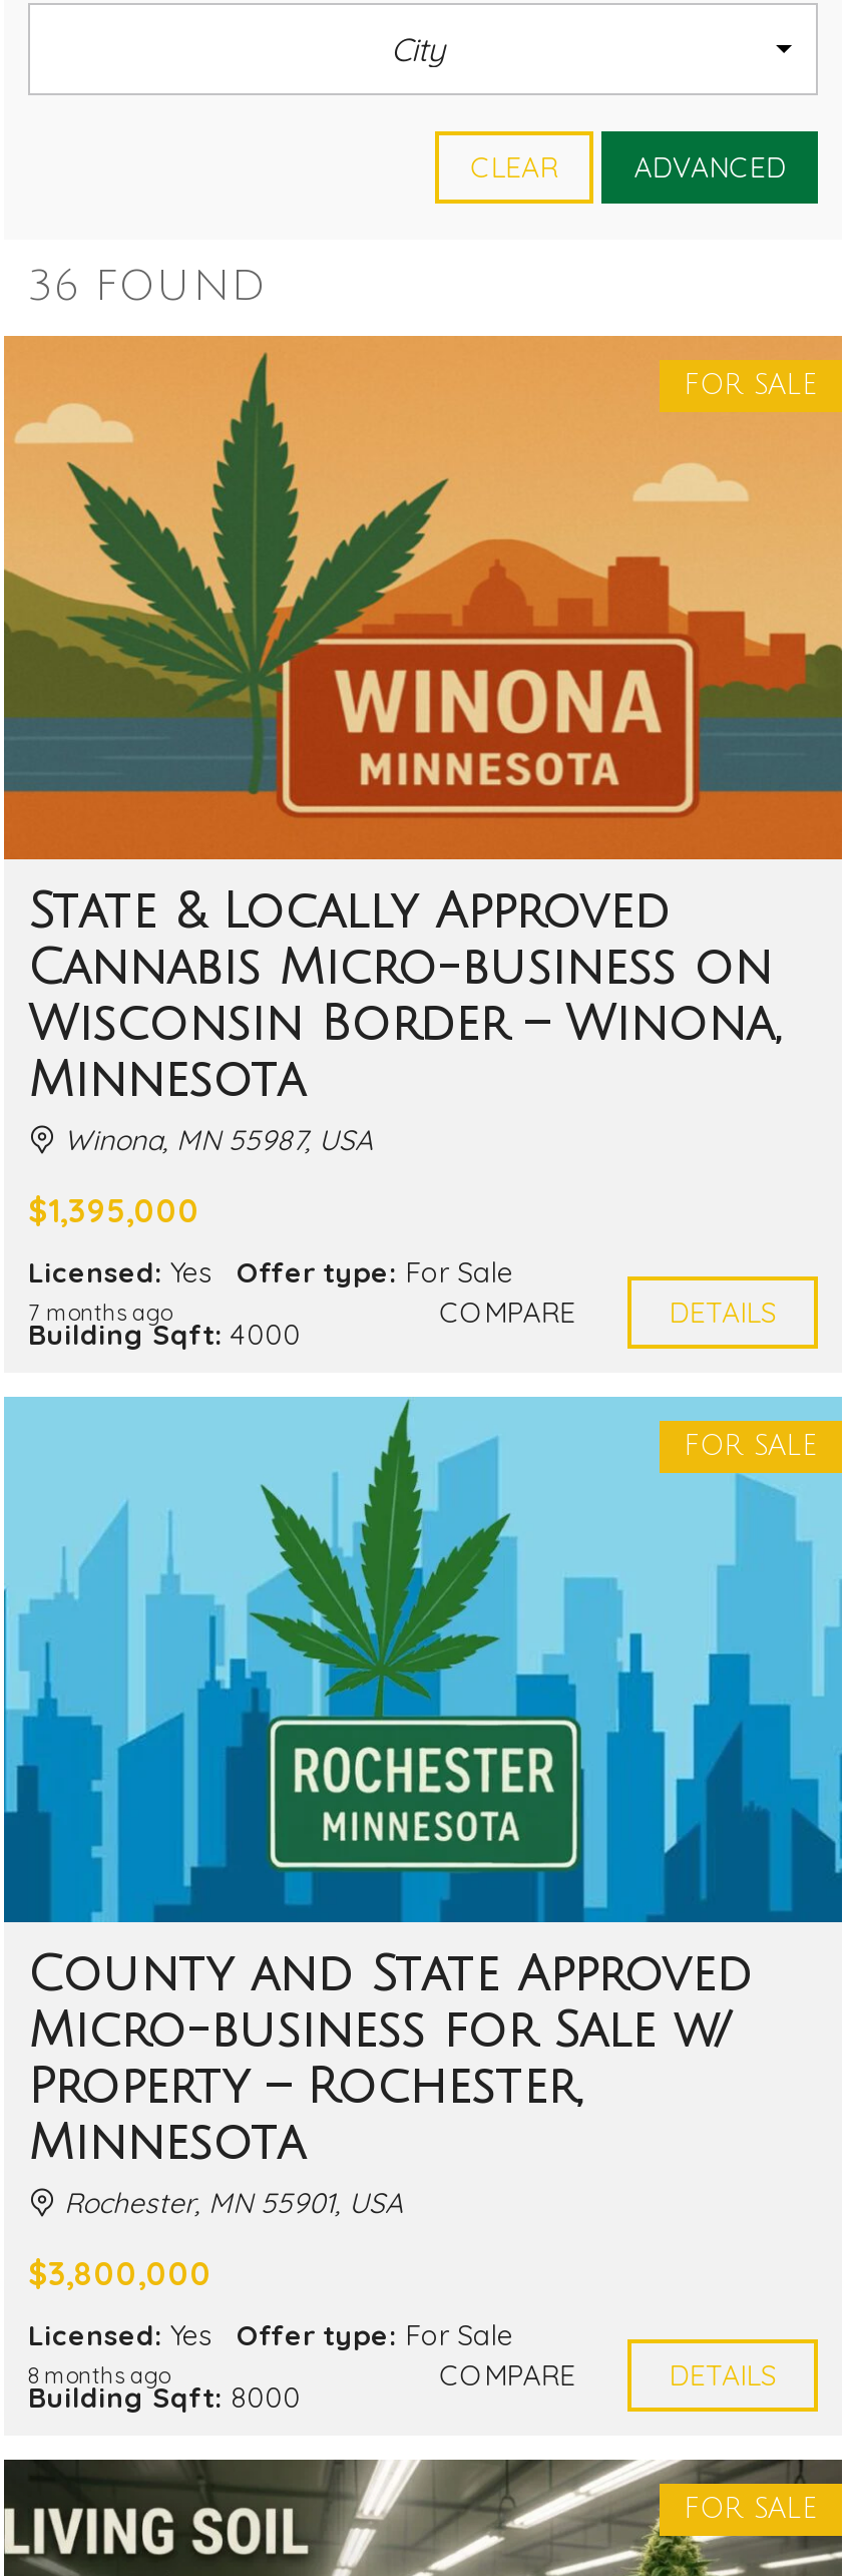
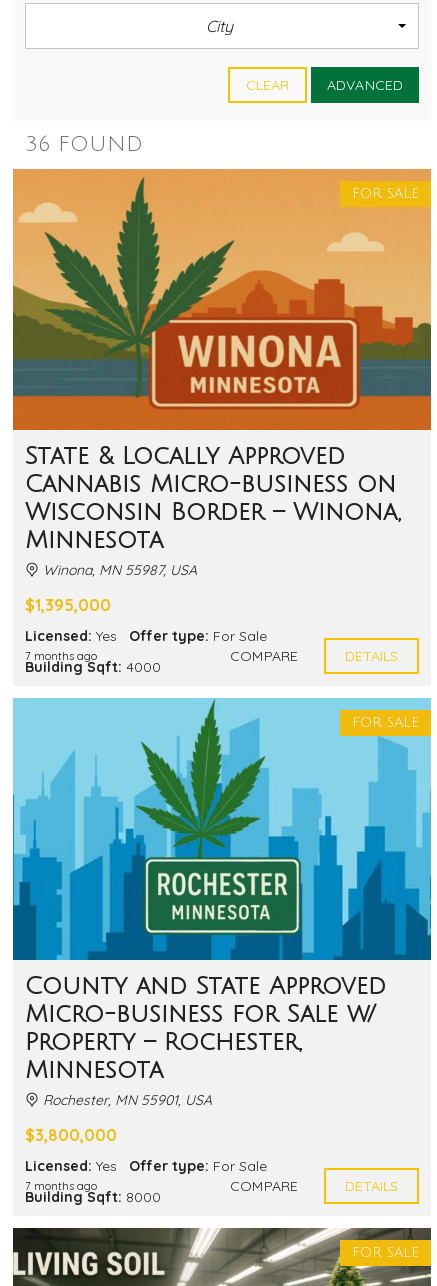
[28,2360,170,2388] 8 months ago -> [25,1178,97,1192] 7 months ago

